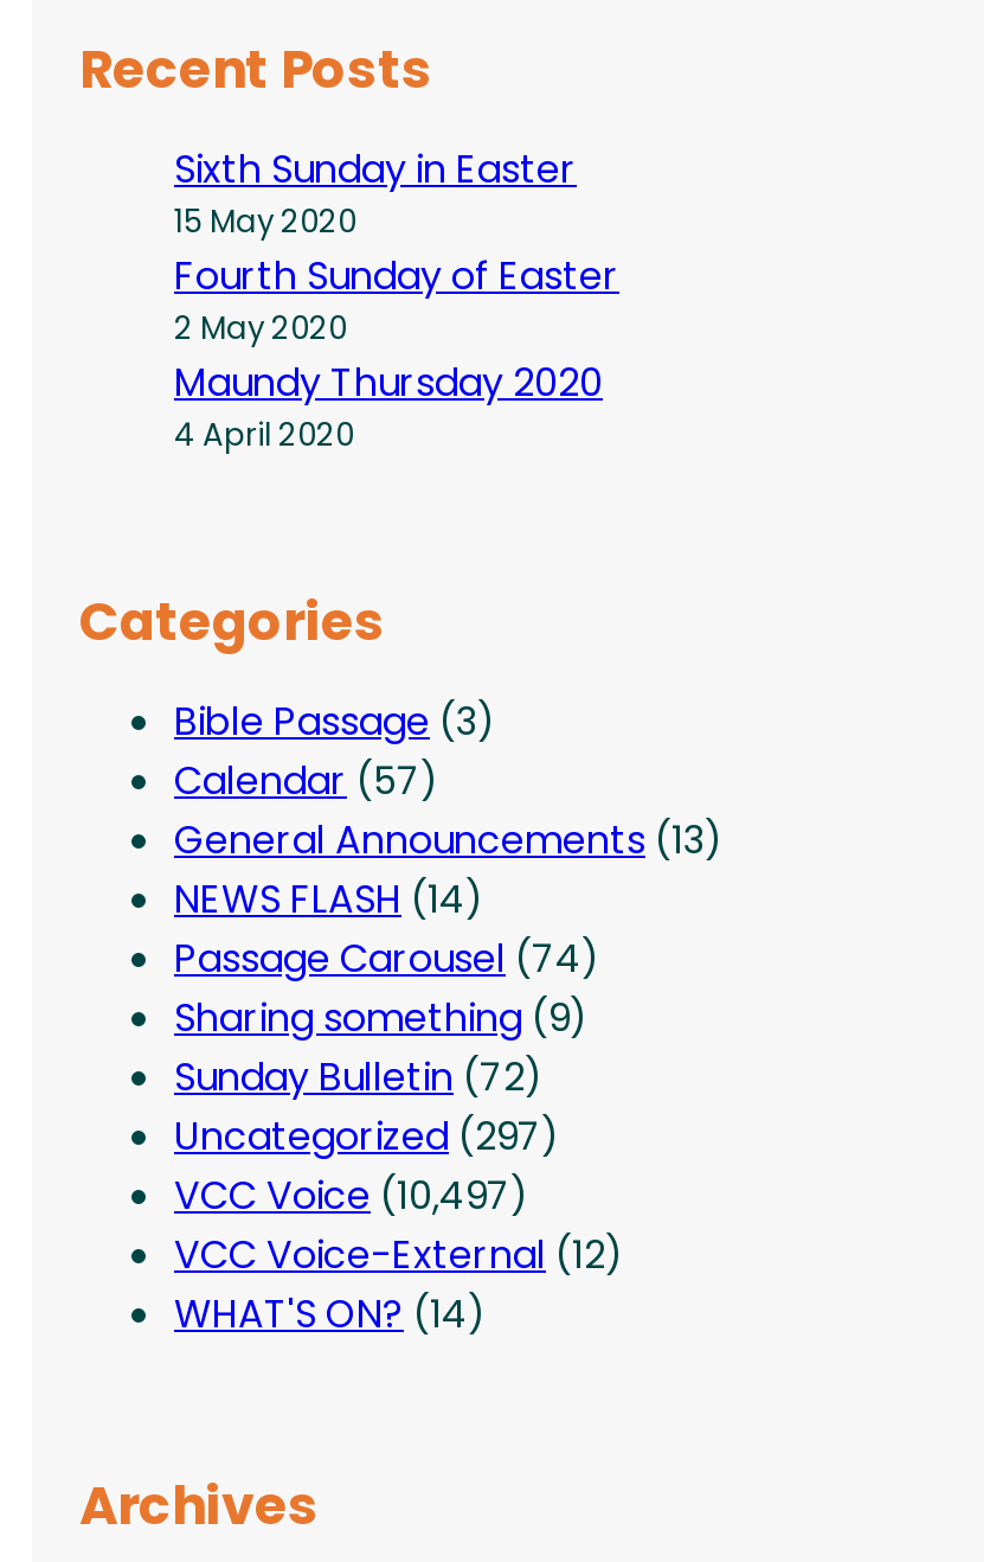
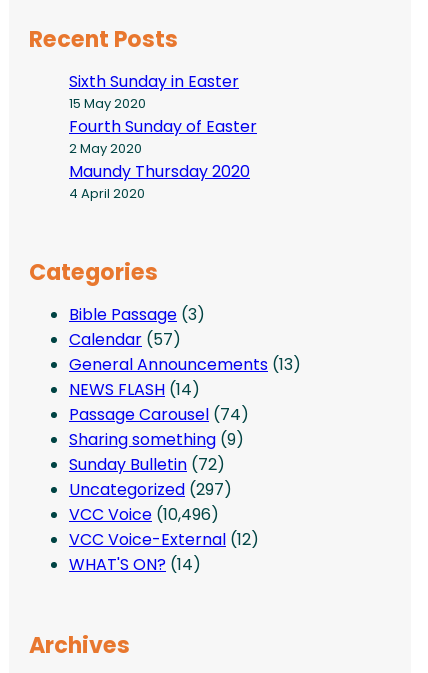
[174,1169,529,1224] VCC Voice (10,497) -> [69,503,219,526] VCC Voice (10,496)

